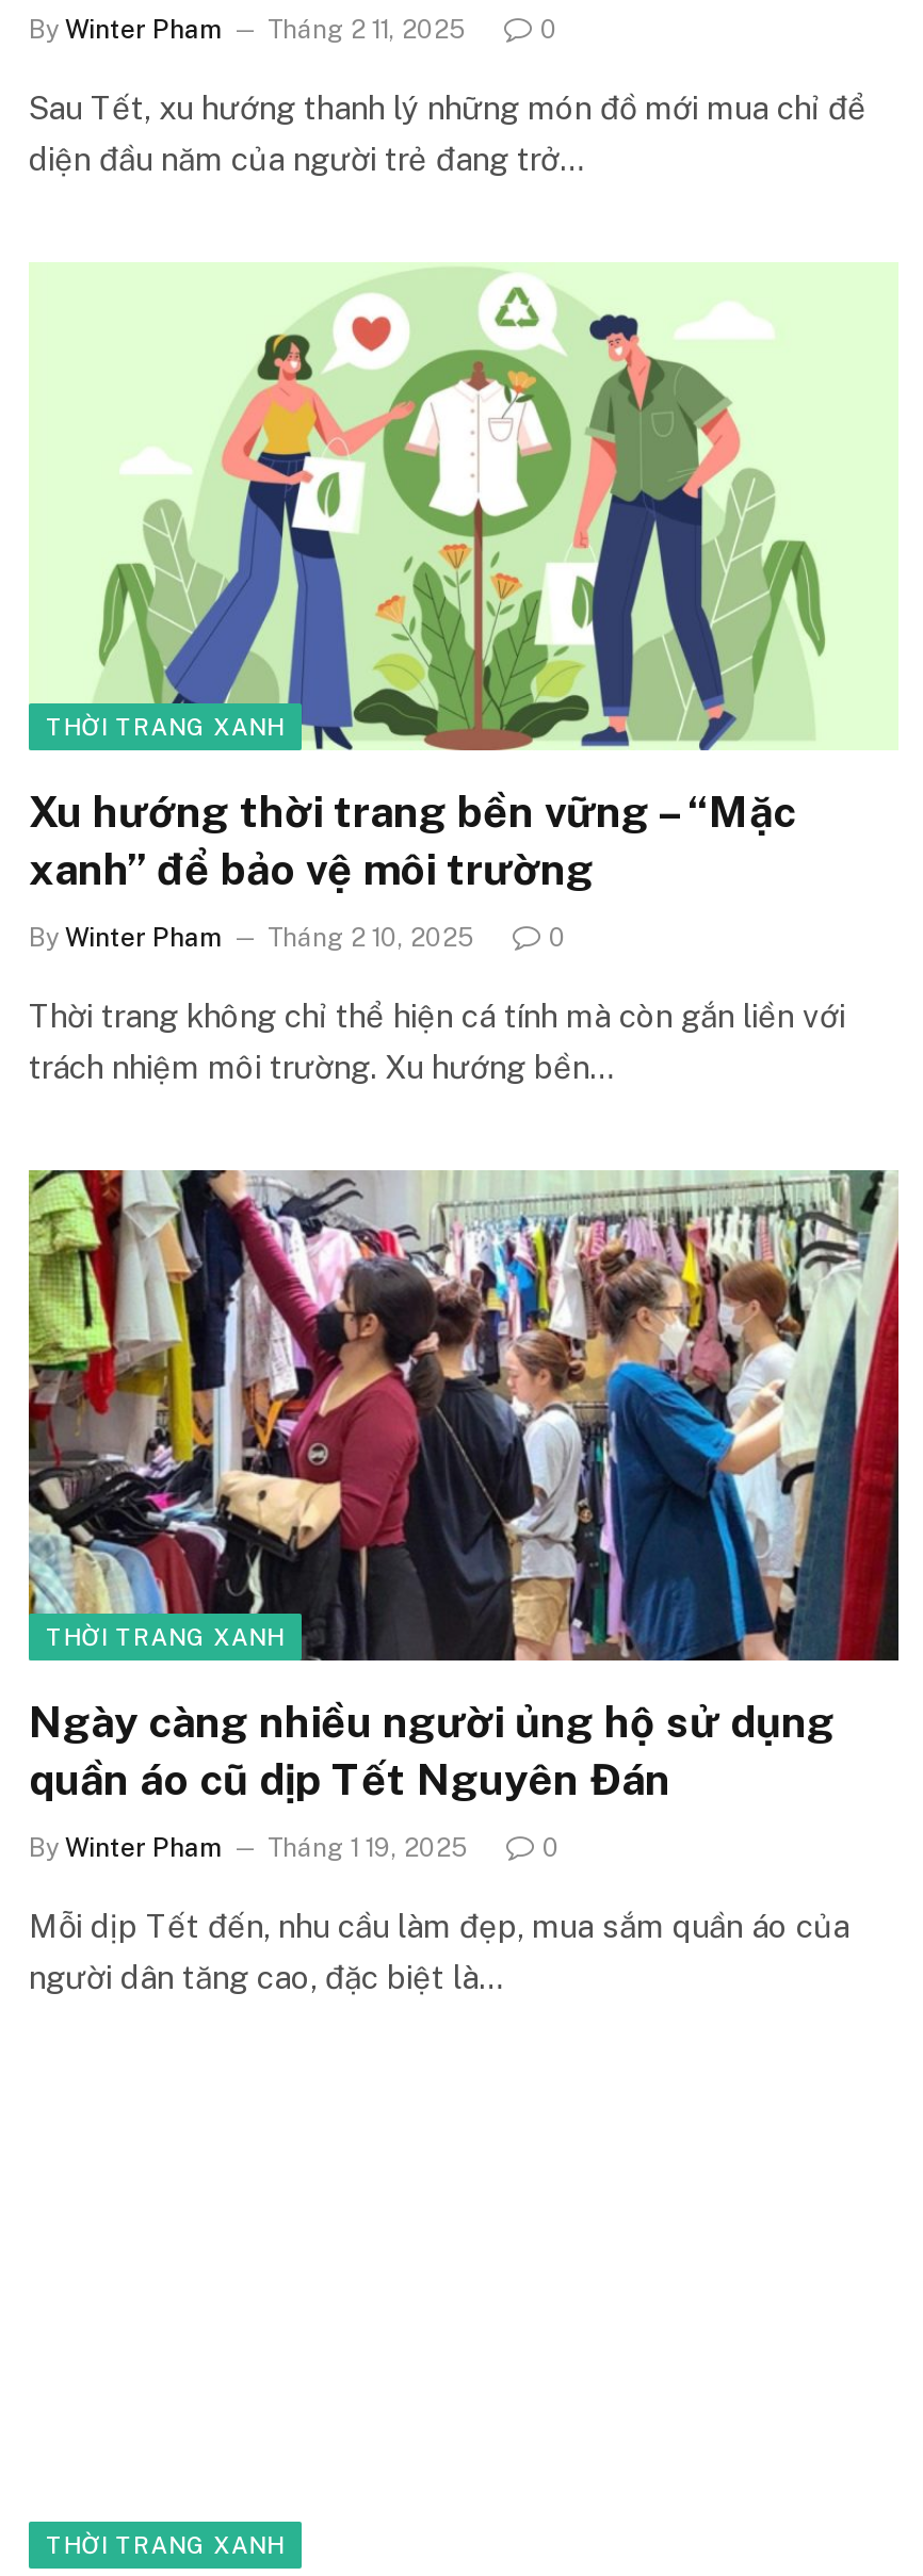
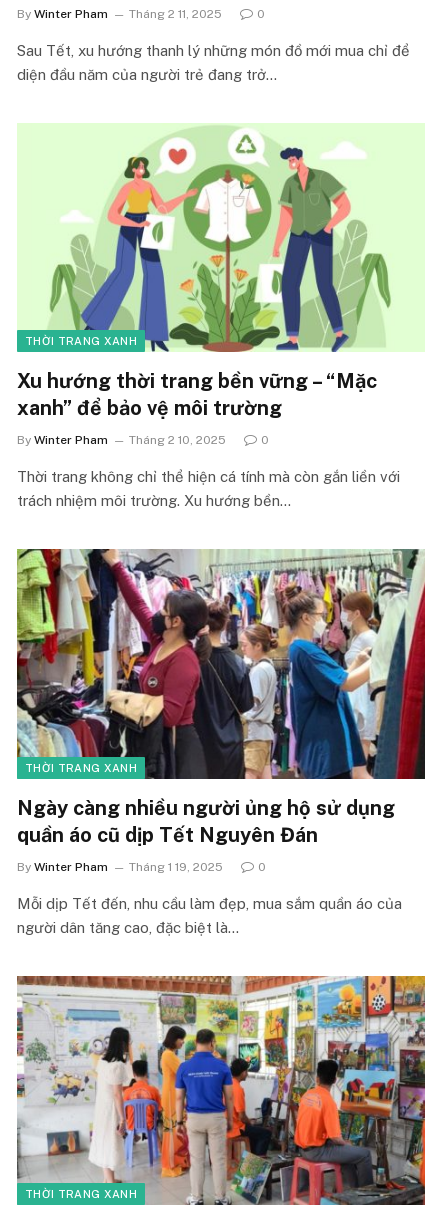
none -> [16,975,426,1206] [image]

